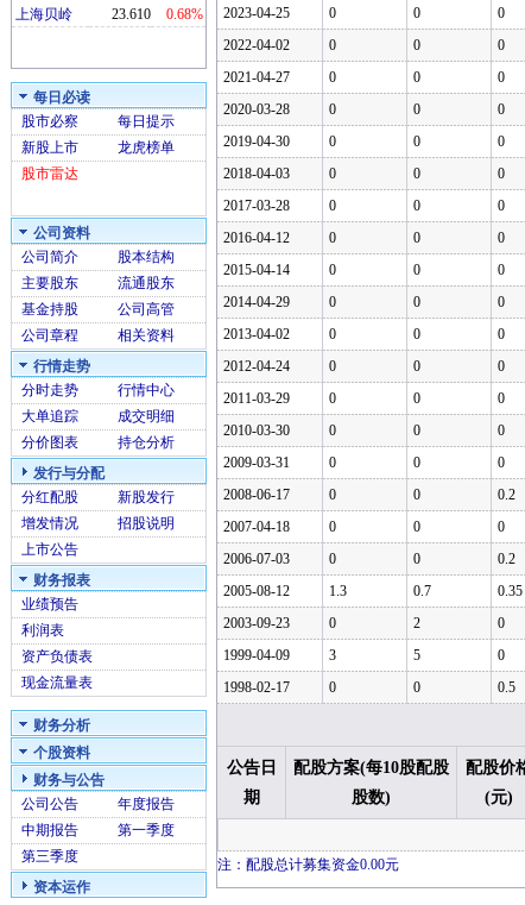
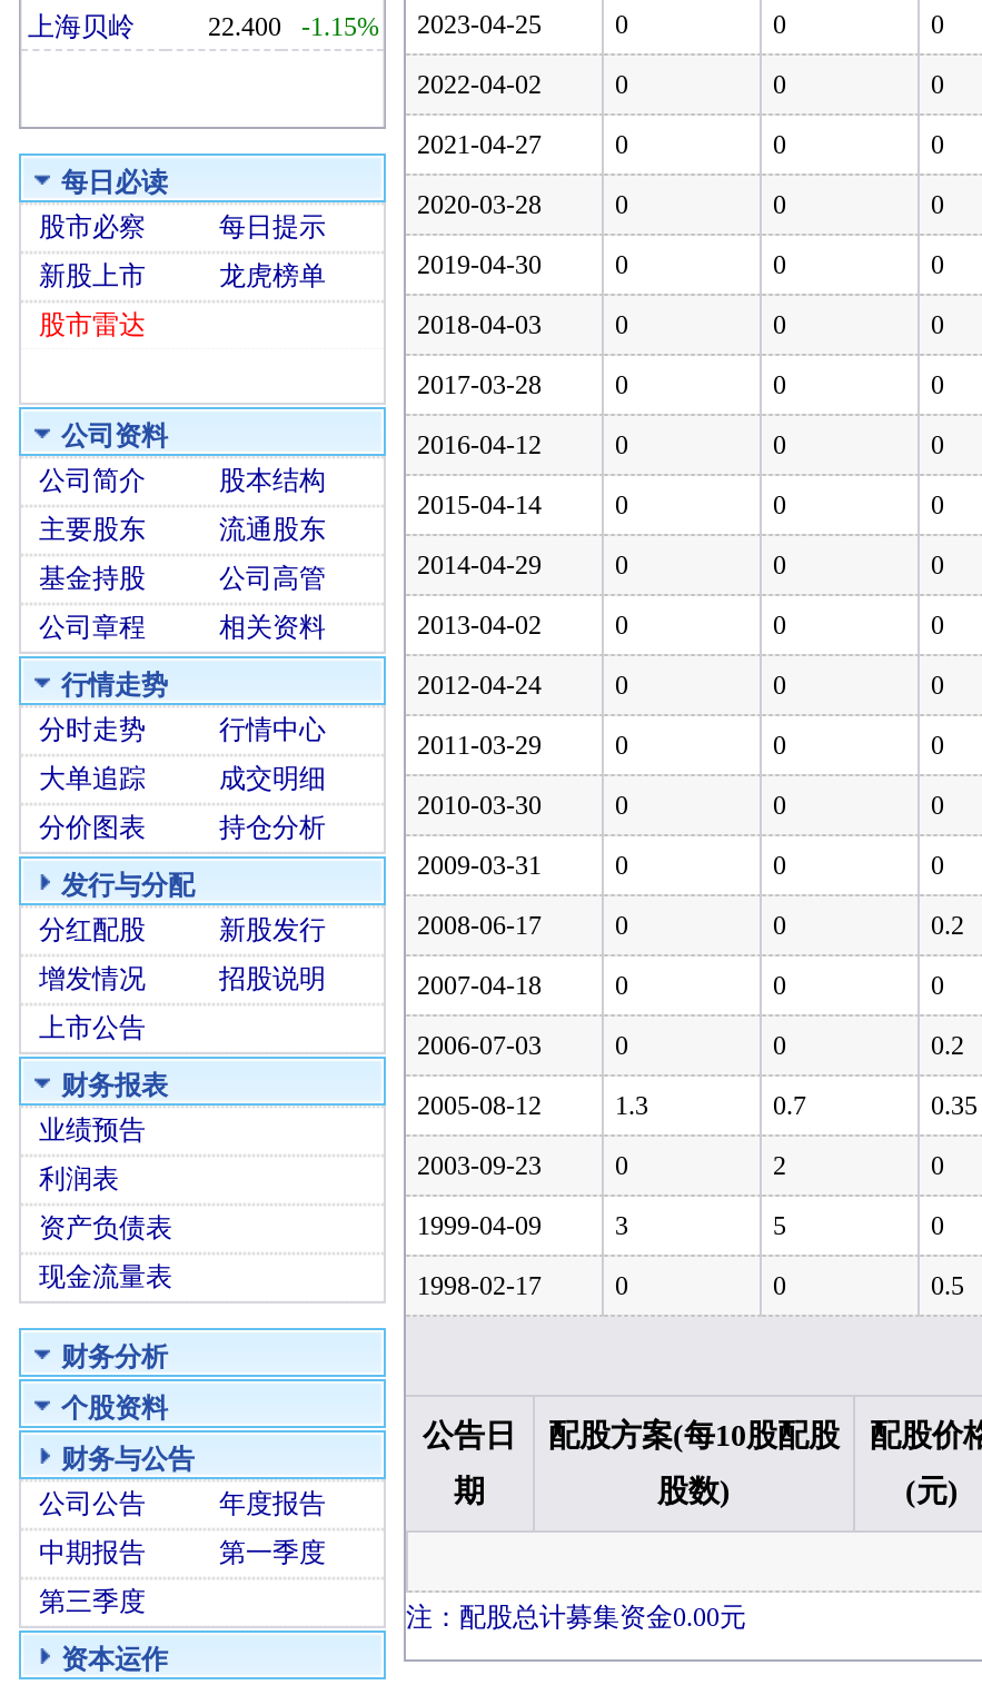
[112,6,151,23] 23.610 -> [208,11,281,42] 22.400
[166,6,203,23] 0.68% -> [301,11,379,42] -1.15%

